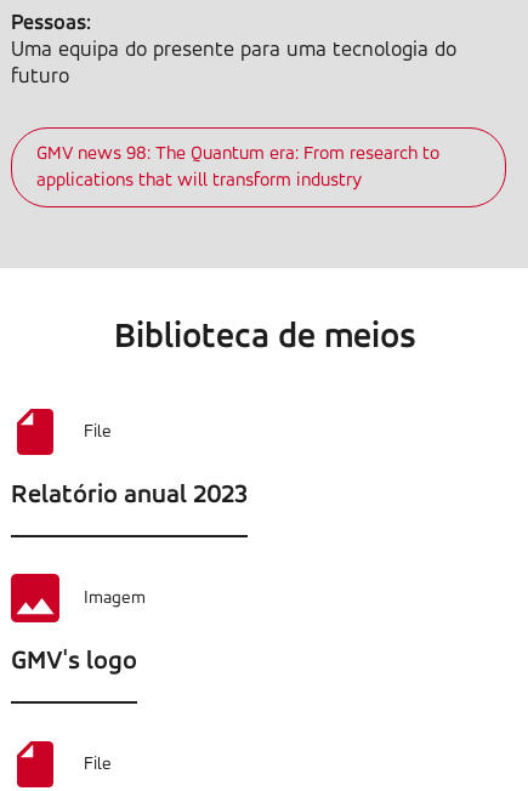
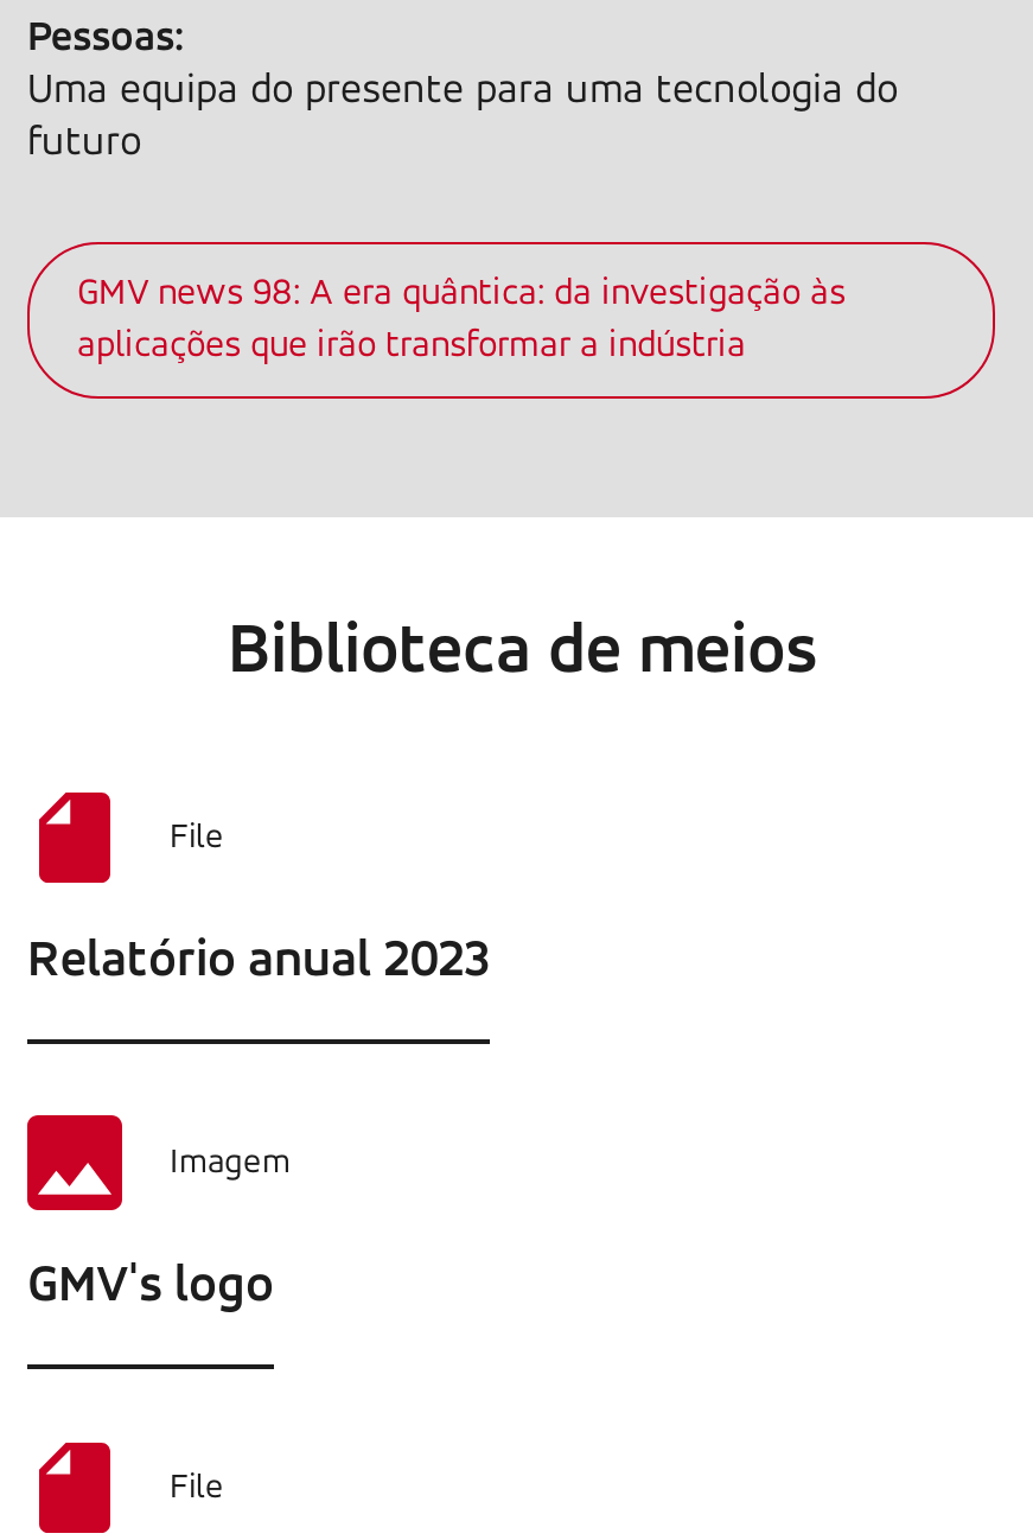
[36,145,439,191] GMV news 98: The Quantum era: From research to | applications that will transform industry -> [77,276,846,366] GMV news 98: A era quântica: da investigação às | aplicações que irão transformar a indústria

